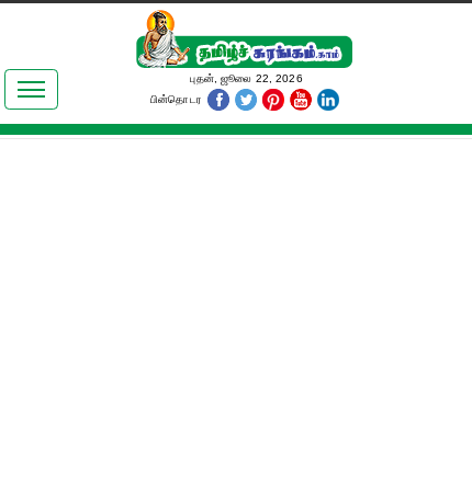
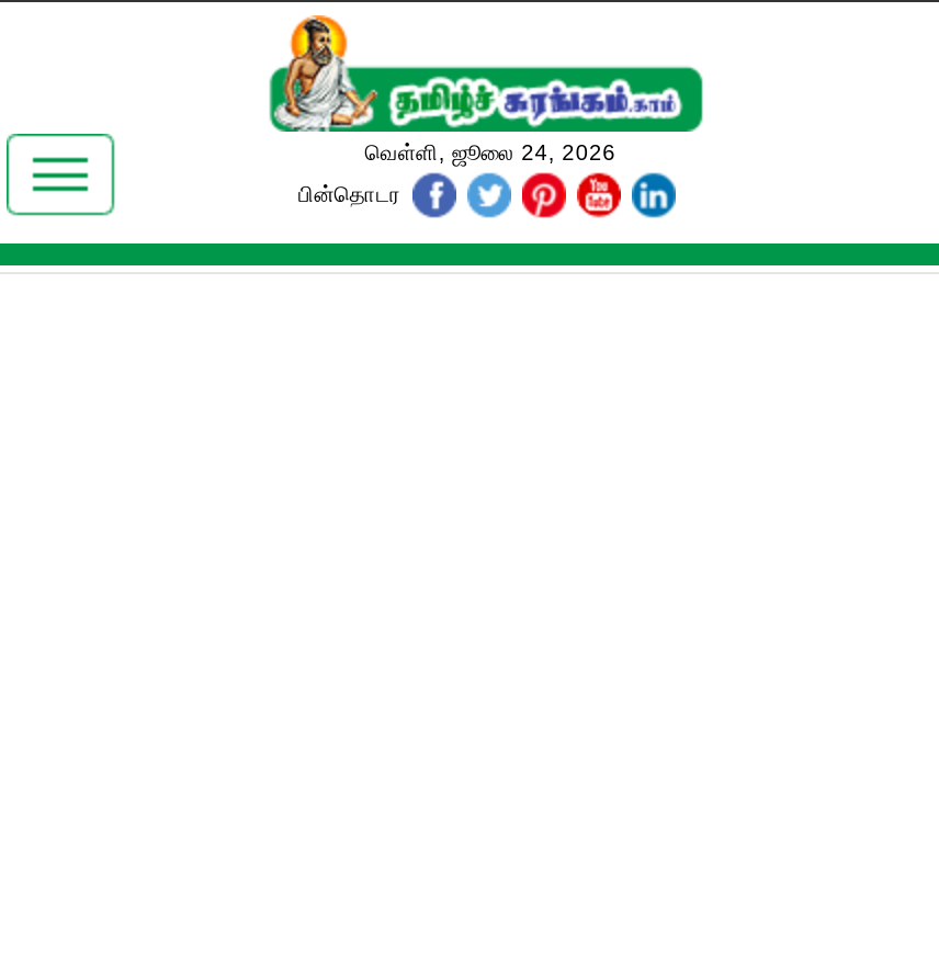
[187,72,303,84] புதன், ஜூலை 22, 2026 -> [358,140,616,165] வெள்ளி, ஜூலை 24, 2026

